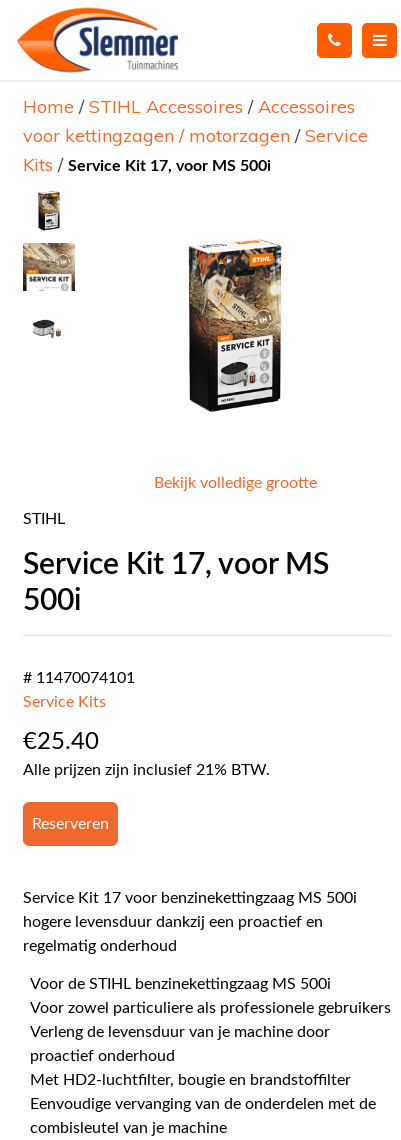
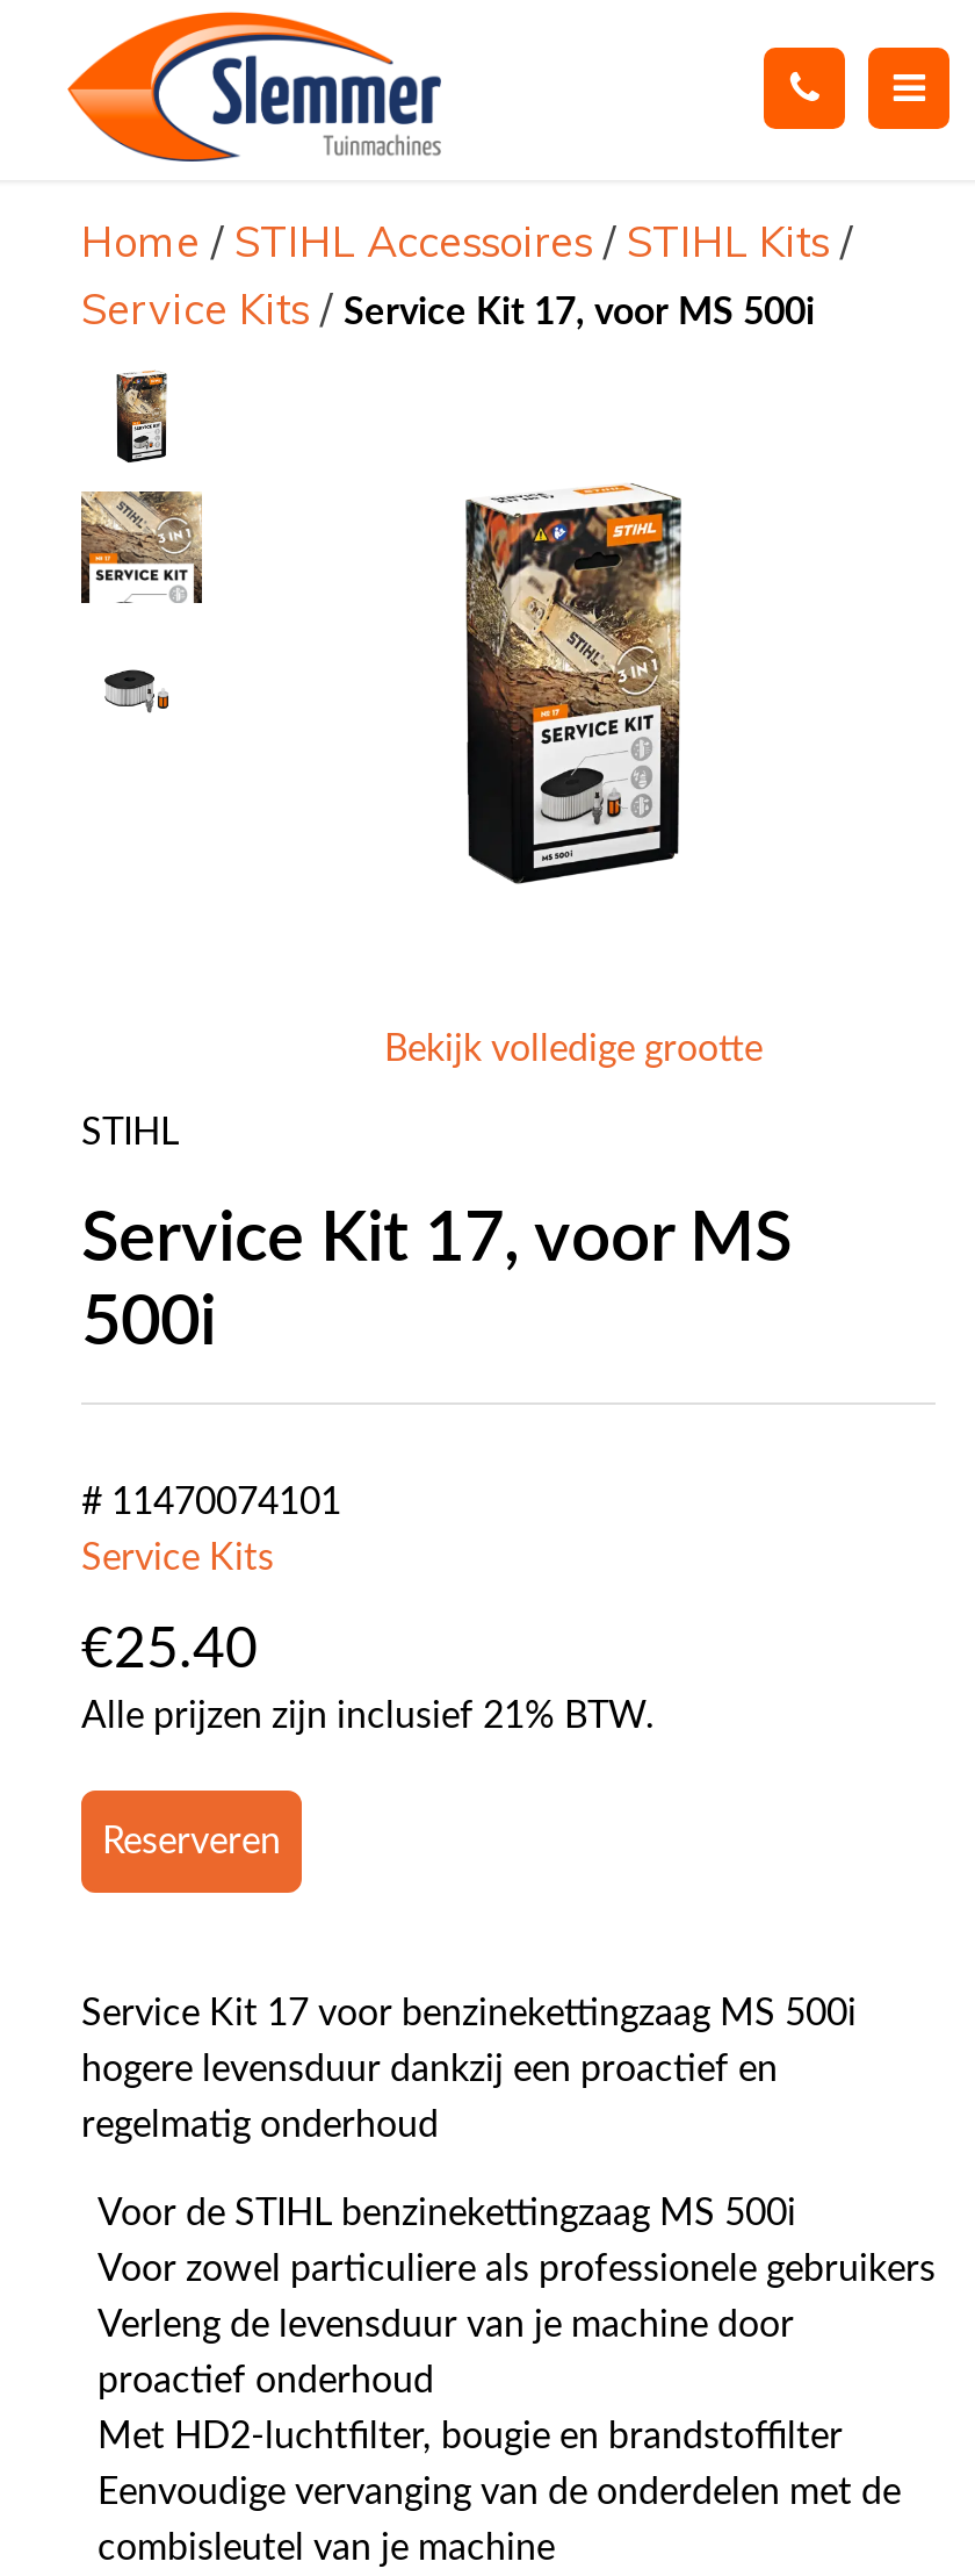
[23,95,368,176] Home / STIHL Accessoires / Accessoires | voor kettingzagen / motorzagen / Service | Kits / Service Kit 17, voor MS 500i -> [81,215,852,336] Home / STIHL Accessoires / STIHL Kits / | Service Kits / Service Kit 17, voor MS 500i

